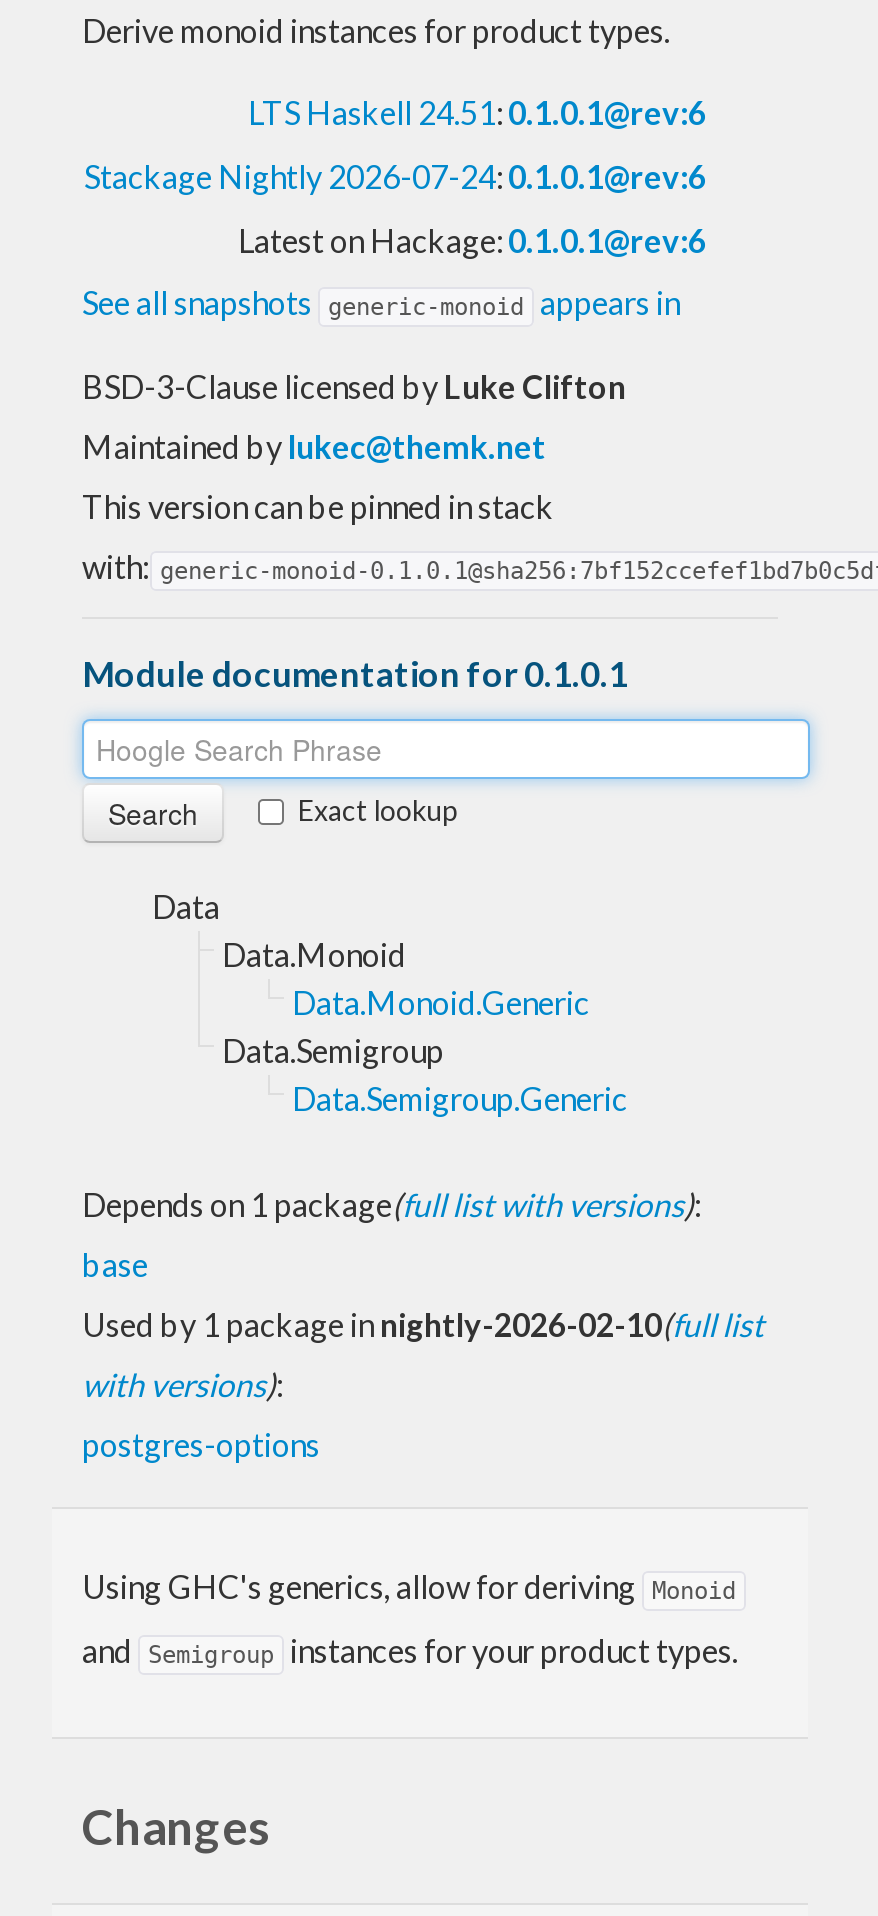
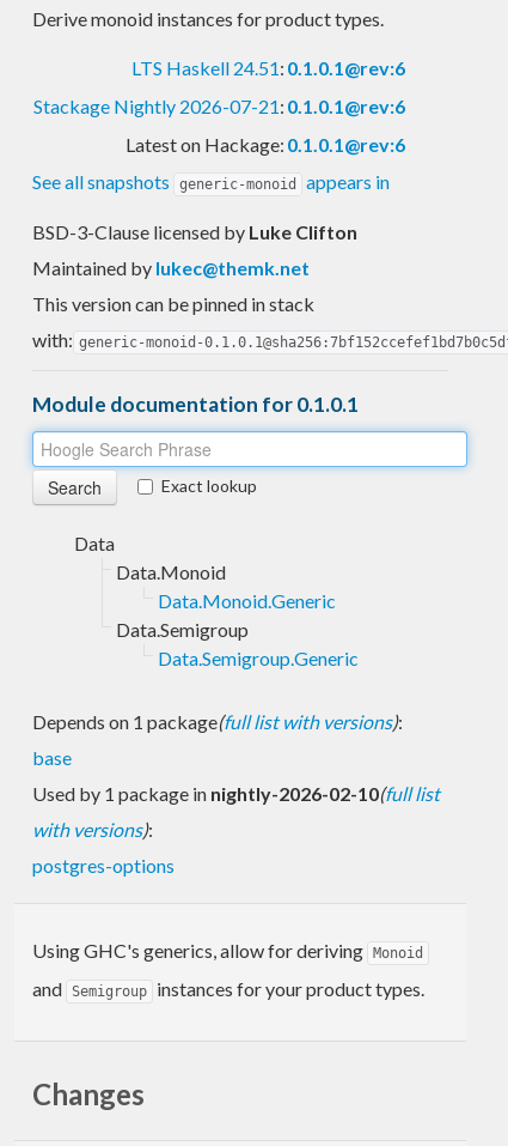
[84,157,706,195] Stackage Nightly 2026-07-24: 0.1.0.1@rev:6 -> [33,94,405,117] Stackage Nightly 2026-07-21: 0.1.0.1@rev:6

